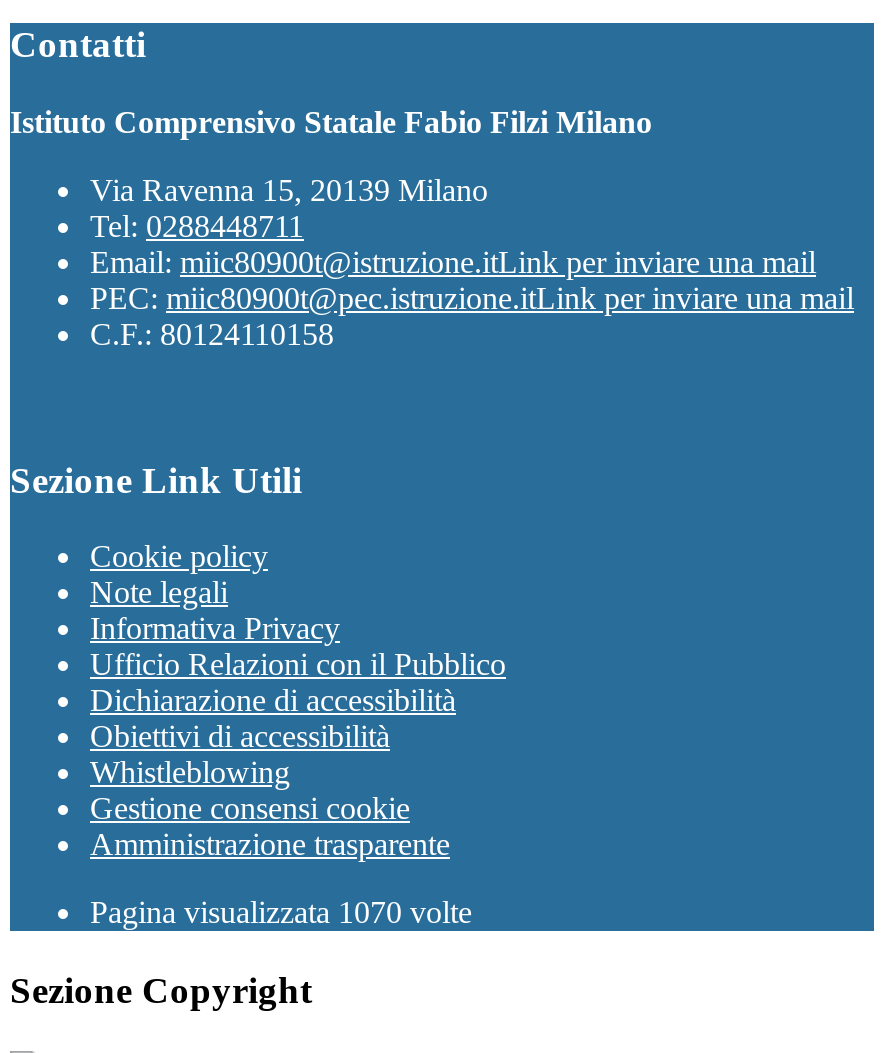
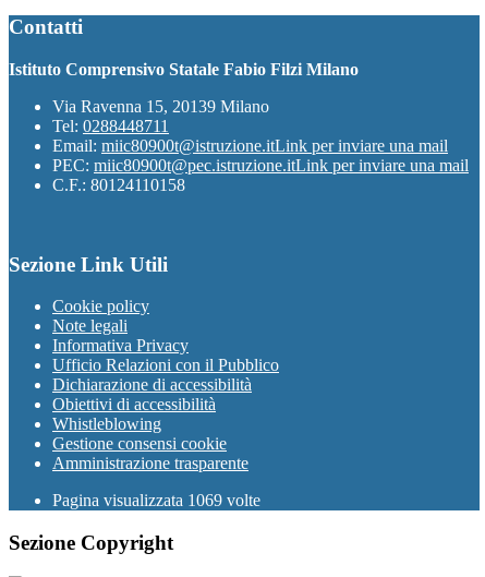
[90,896,472,930] Pagina visualizzata 1070 volte -> [52,491,260,510] Pagina visualizzata 1069 volte

